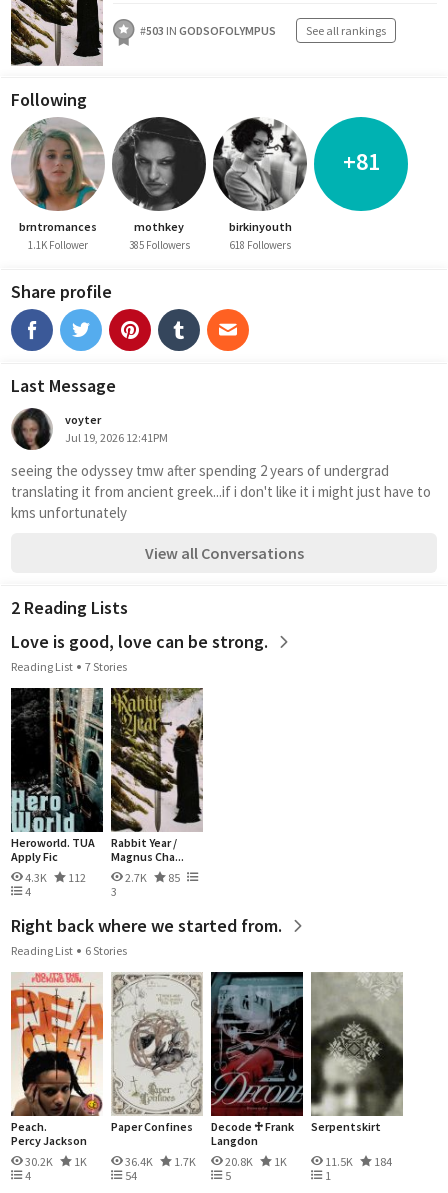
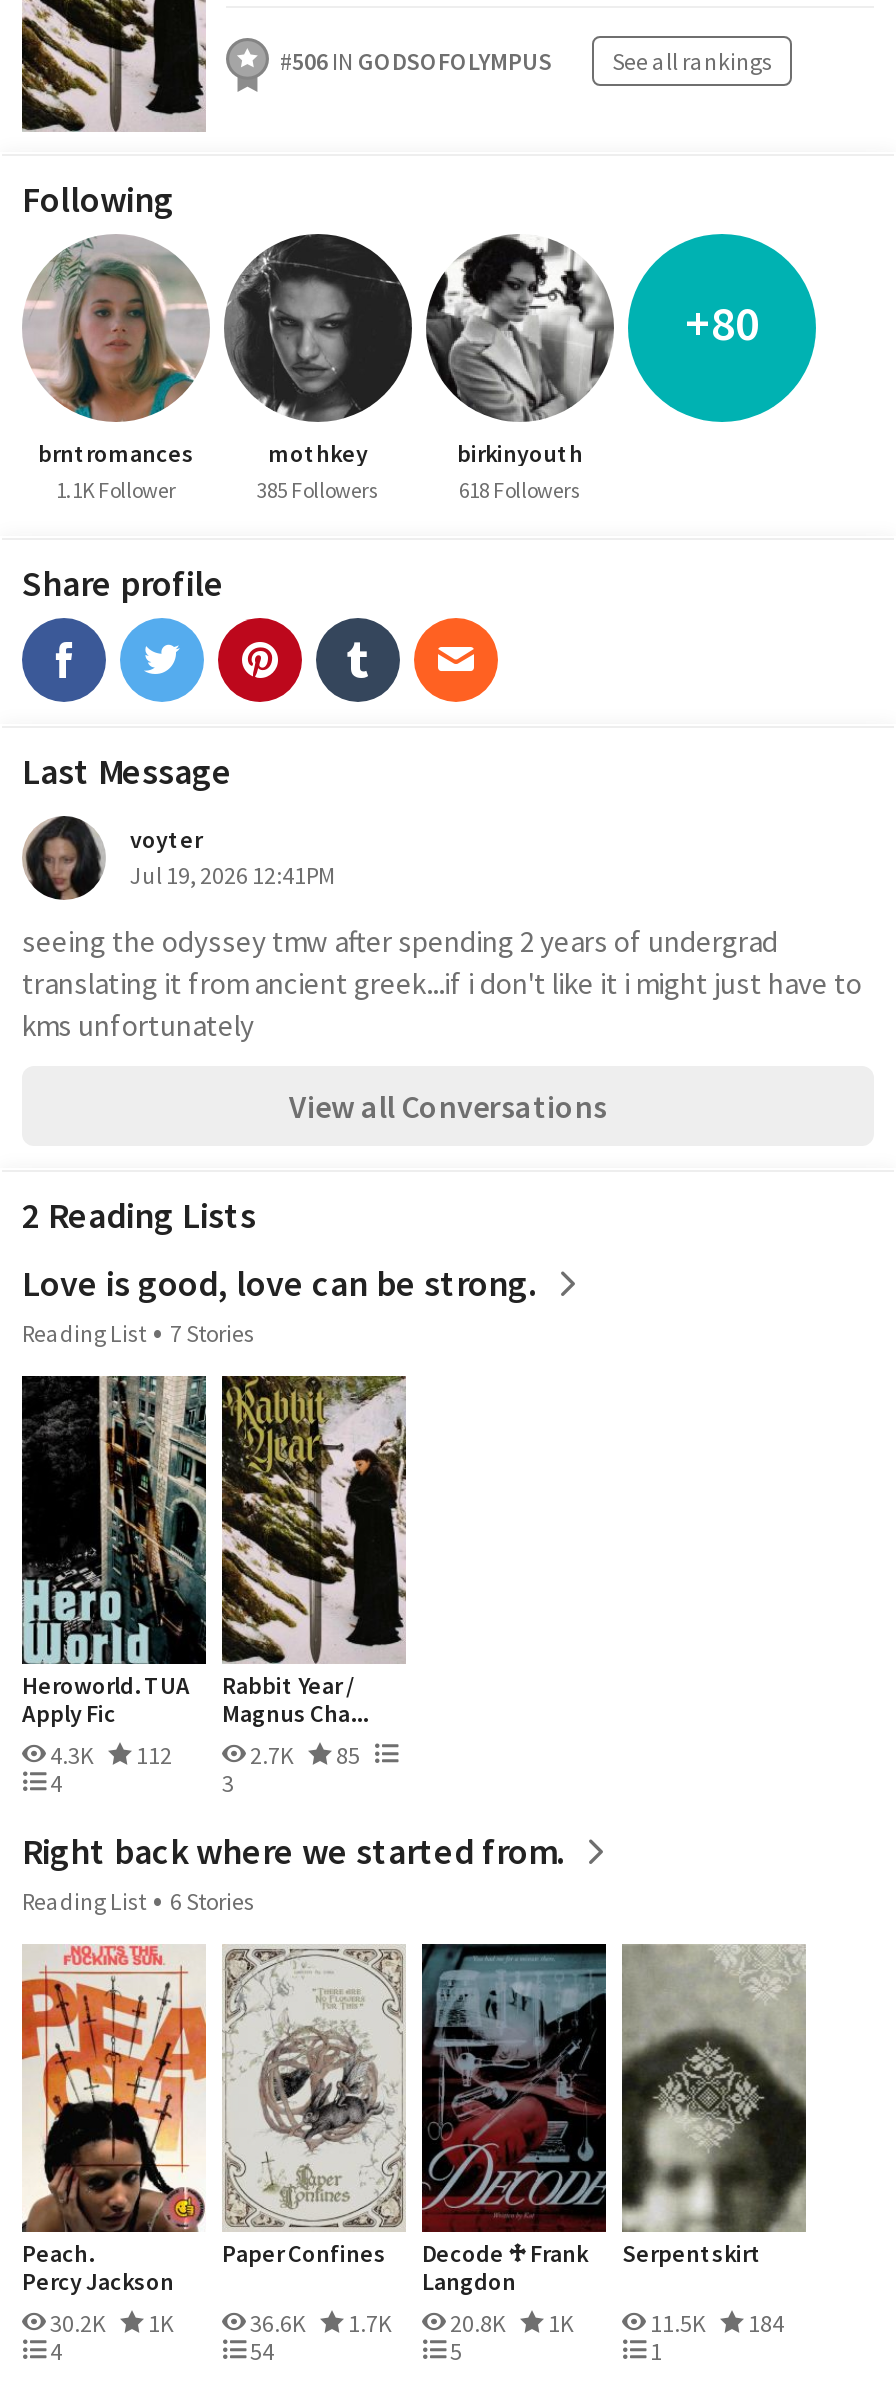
[140,23,276,38] #503 IN GODSOFOLYMPUS -> [280,46,552,76] #506 IN GODSOFOLYMPUS
[342,146,379,177] +81 -> [685,292,759,354] +80
[123,1154,287,1169] 36.4K 1.7K 20.8K 1K -> [246,2308,574,2338] 36.6K 1.7K 20.8K 1K

